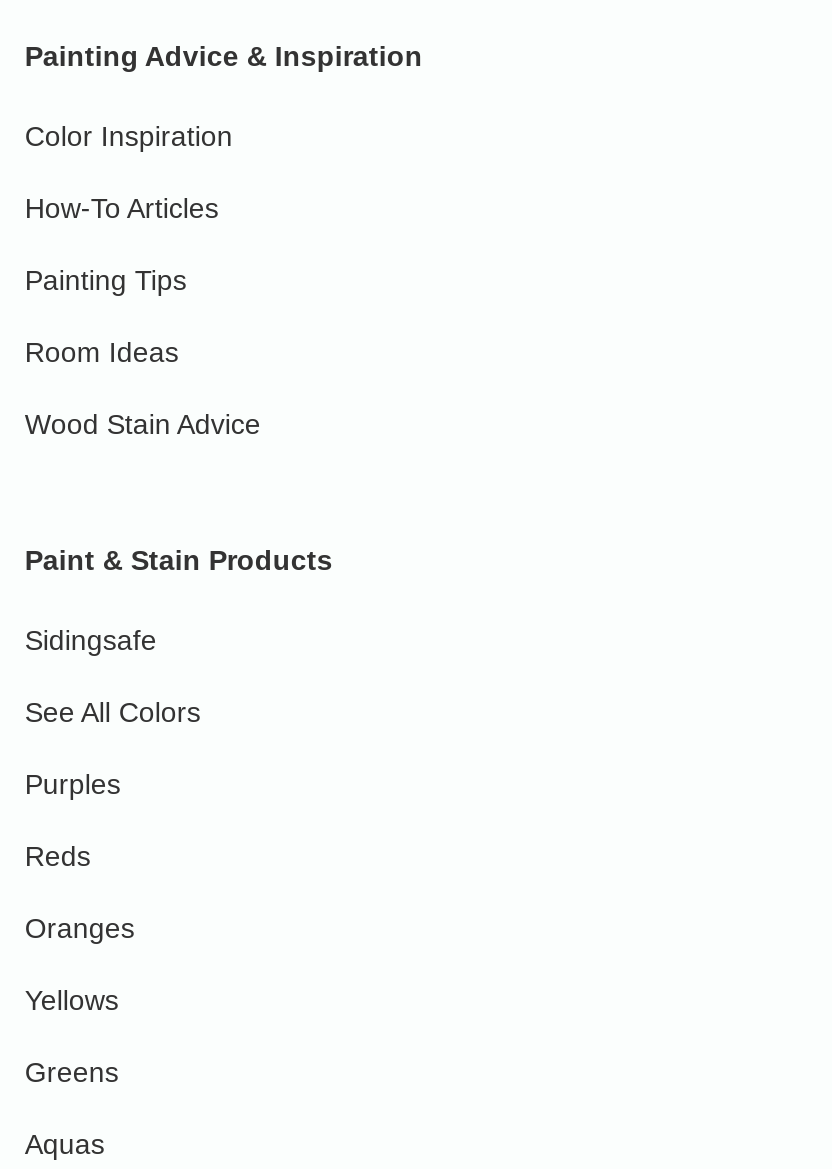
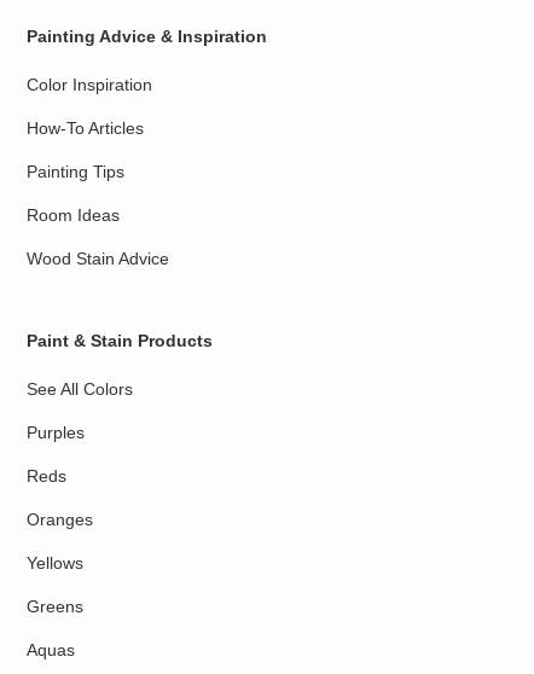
[25,624,157,656] Sidingsafe -> none

